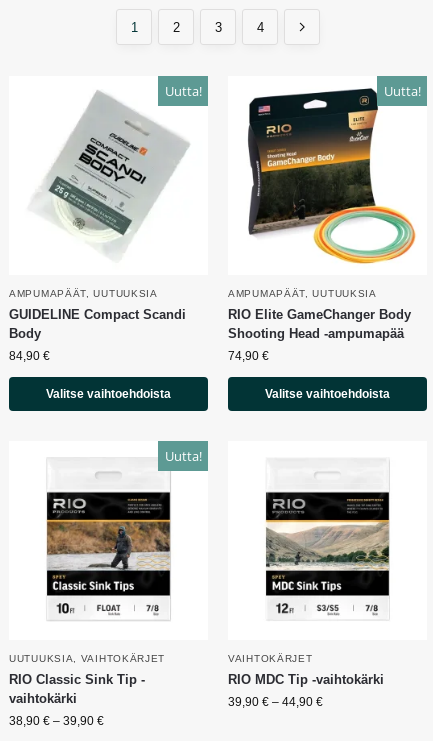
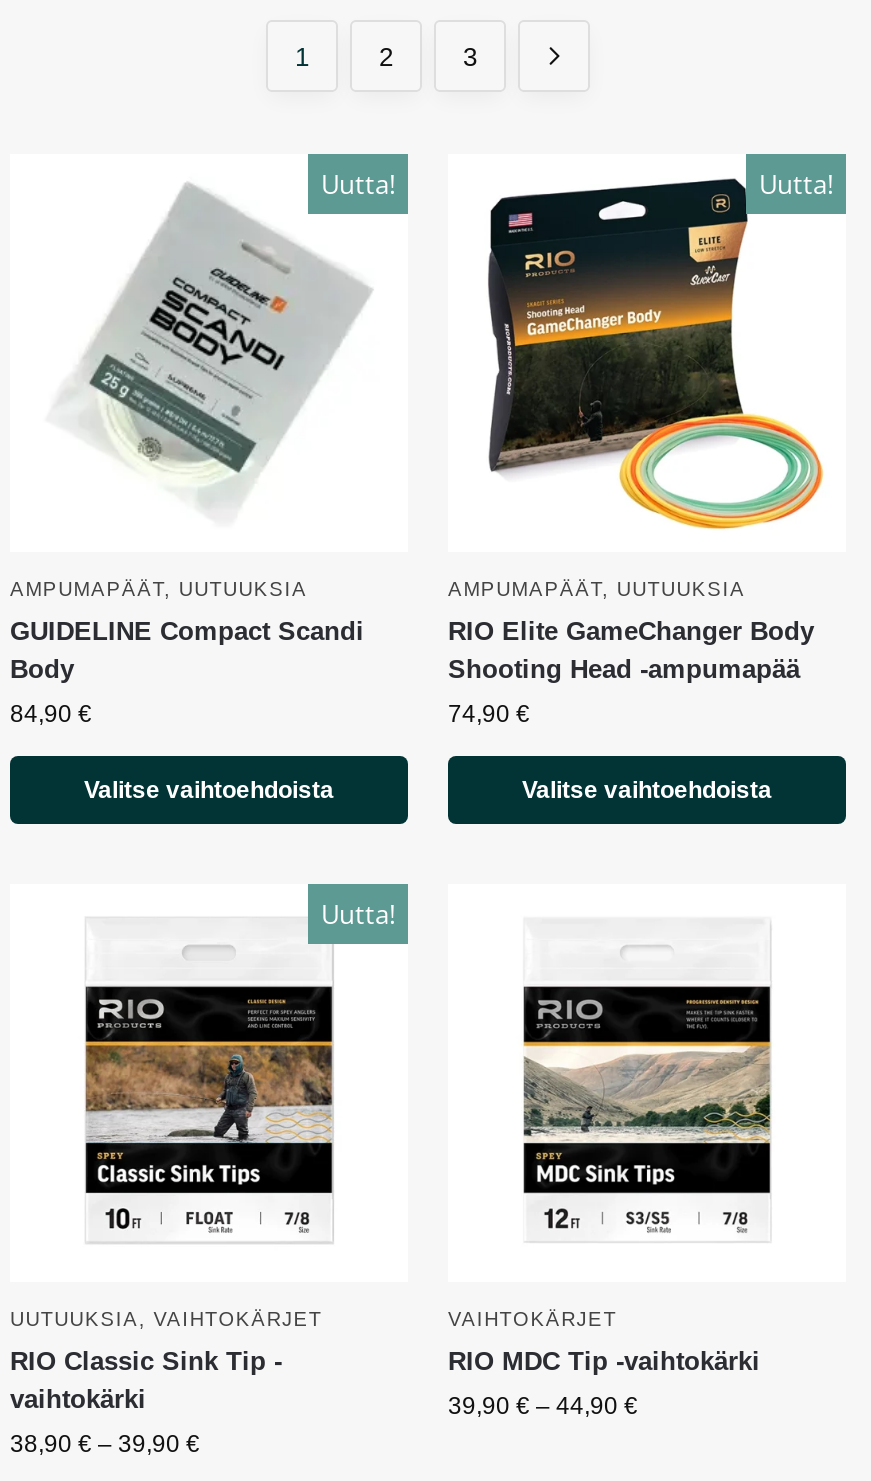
[256,20,263,35] 4 -> none

